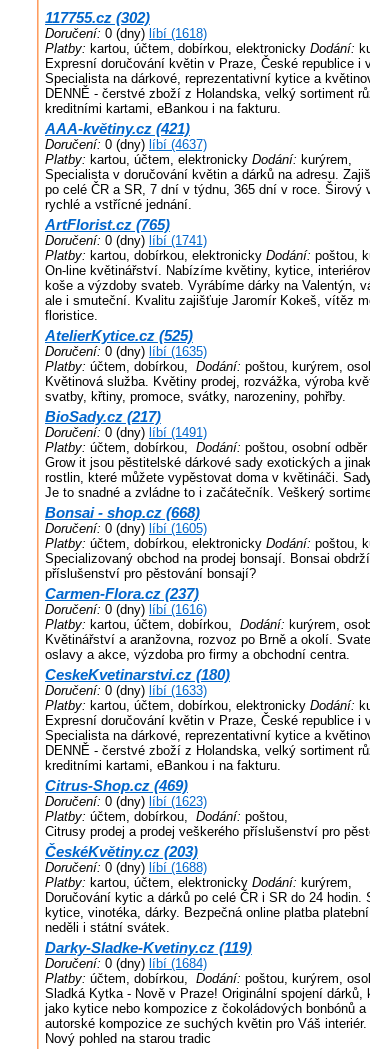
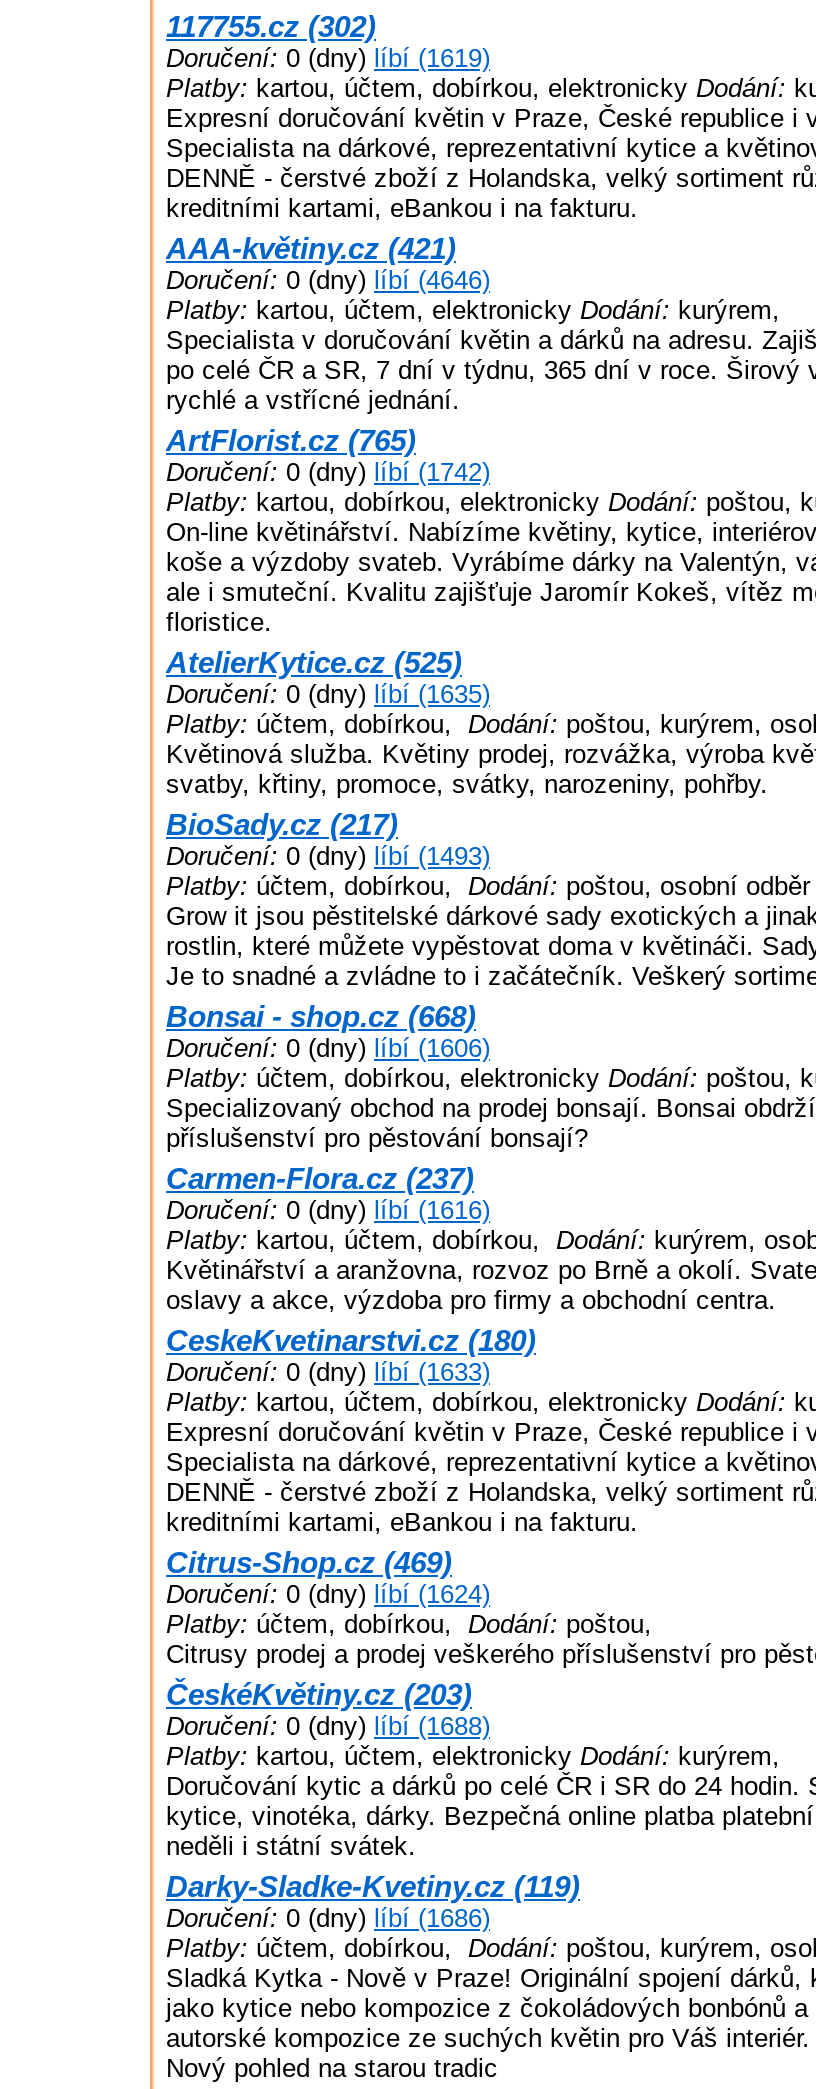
[45,26,207,41] Doručení: 0 (dny) líbí (1618) -> [166,43,490,73] Doručení: 0 (dny) líbí (1619)
[45,137,207,152] Doručení: 0 (dny) líbí (4637) -> [166,265,490,295] Doručení: 0 (dny) líbí (4646)
[45,233,207,248] Doručení: 0 (dny) líbí (1741) -> [166,457,490,487] Doručení: 0 (dny) líbí (1742)
[45,425,207,440] Doručení: 0 (dny) líbí (1491) -> [166,841,490,871] Doručení: 0 (dny) líbí (1493)
[45,521,207,536] Doručení: 0 (dny) líbí (1605) -> [166,1033,490,1063] Doručení: 0 (dny) líbí (1606)
[45,794,207,809] Doručení: 0 (dny) líbí (1623) -> [166,1579,490,1609] Doručení: 0 (dny) líbí (1624)
[45,956,207,971] Doručení: 0 (dny) líbí (1684) -> [166,1903,490,1933] Doručení: 0 (dny) líbí (1686)

